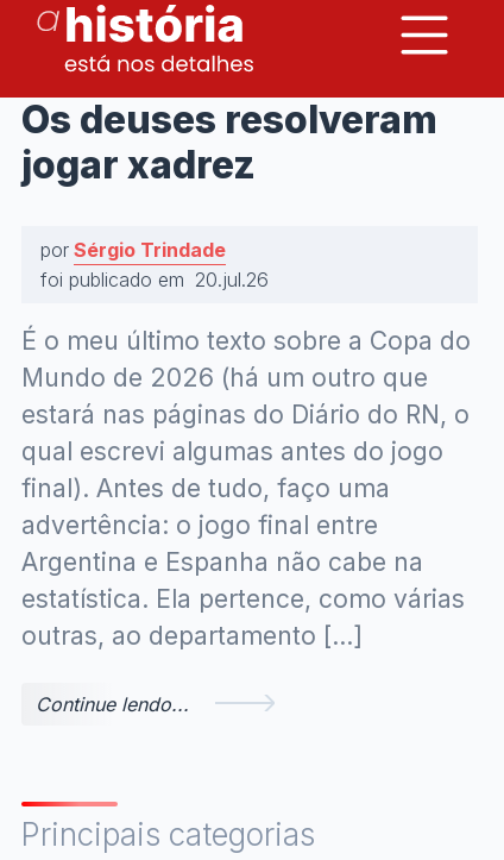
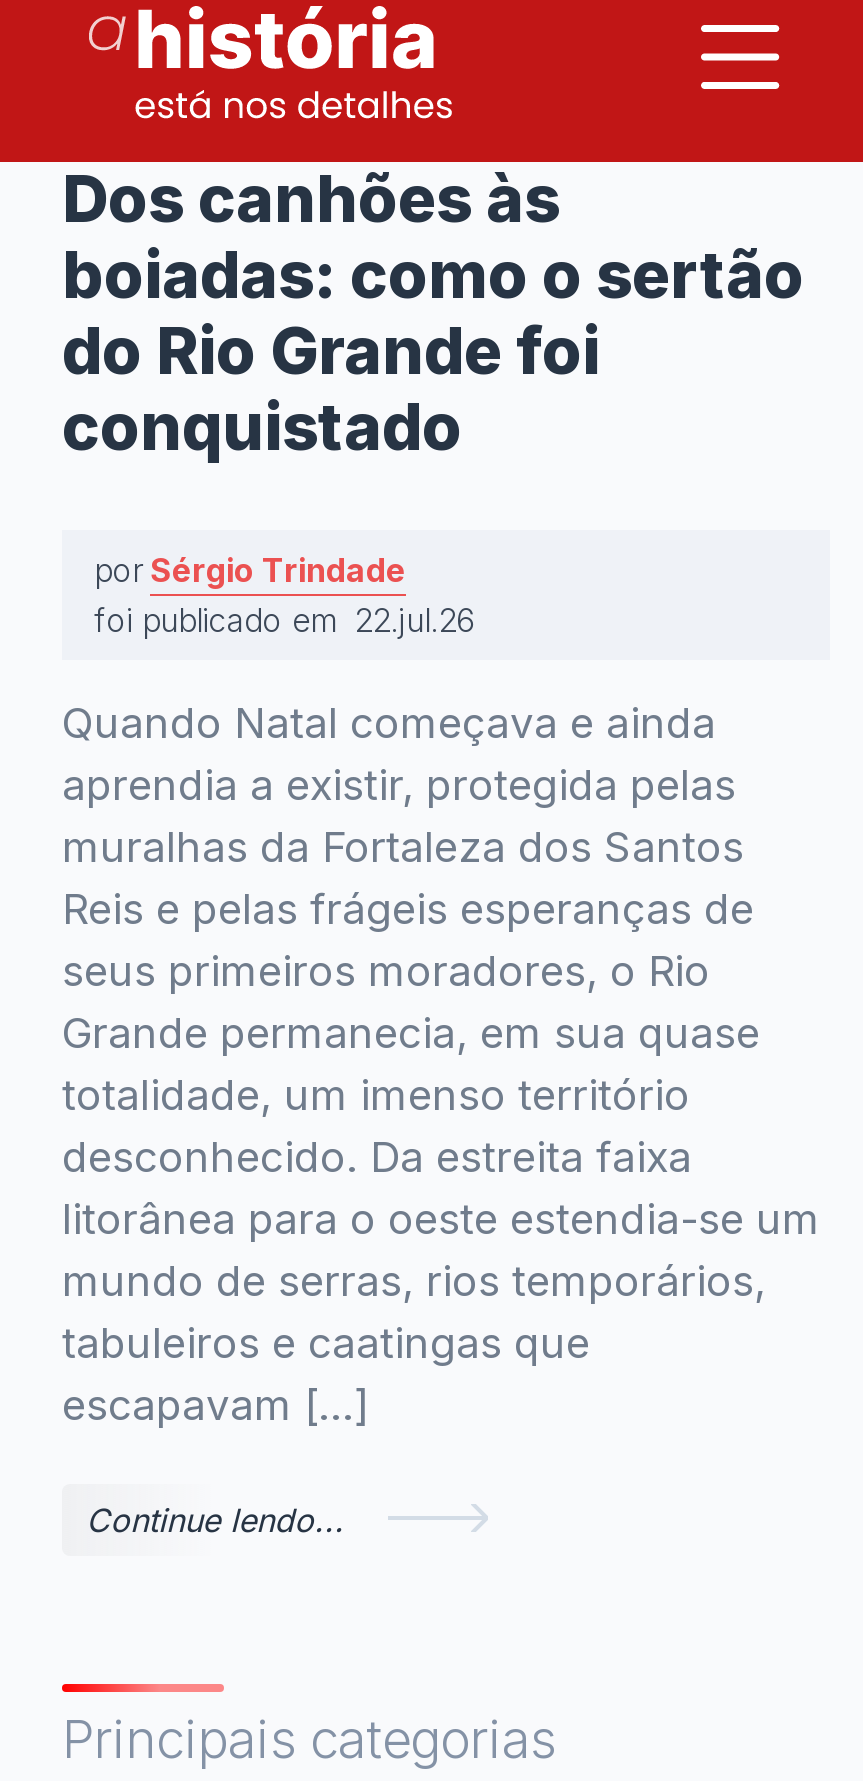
[21,96,437,188] Os deuses resolveram | jogar xadrez -> [62,160,804,466] Dos canhões às | boiadas: como o sertão | do Rio Grande foi | conquistado
[40,268,269,291] foi publicado em 20.jul.26 -> [94,600,476,640] foi publicado em 22.jul.26
[21,326,471,651] É o meu último texto sobre a Copa do | Mundo de 2026 (há um outro que | estará nas páginas do Diário do RN, o | qual escrevi algumas antes do jogo | final). Antes de tudo, faço uma | advertência: o jogo final entre | Argentina e Espanha não cabe na | estatística. Ela pertence, como várias | outras, ao departamento […] -> [62,698,820,1430] Quando Natal começava e ainda | aprendia a existir, protegida pelas | muralhas da Fortaleza dos Santos | Reis e pelas frágeis esperanças de | seus primeiros moradores, o Rio | Grande permanecia, em sua quase | totalidade, um imenso território | desconhecido. Da estreita faixa | litorânea para o oeste estendia-se um | mundo de serras, rios temporários, | tabuleiros e caatingas que | escapavam […]

